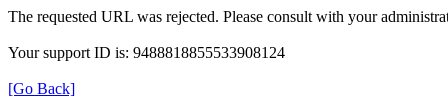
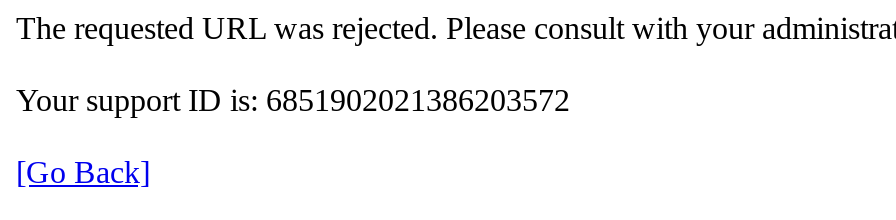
[8,44,285,61] Your support ID is: 9488818855533908124 -> [16,83,570,117] Your support ID is: 6851902021386203572

